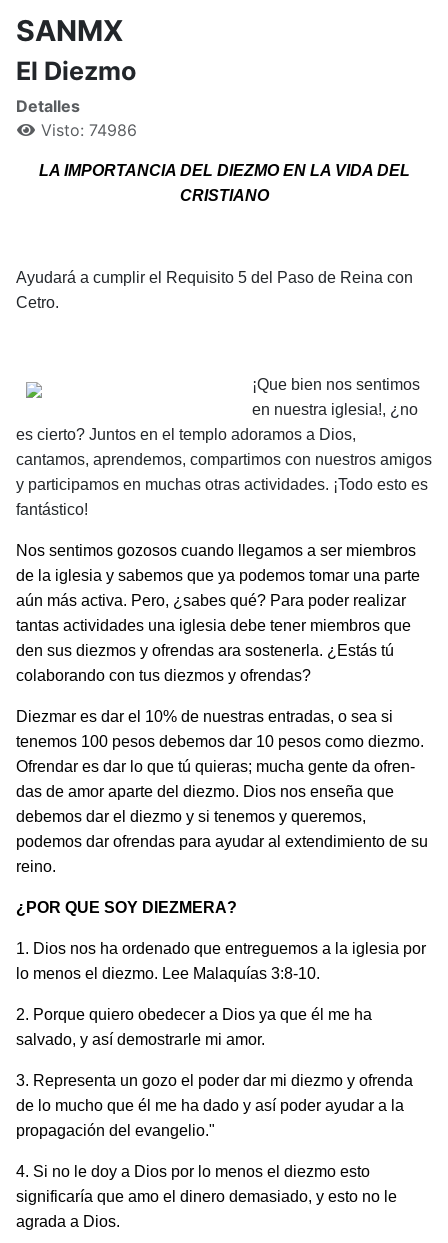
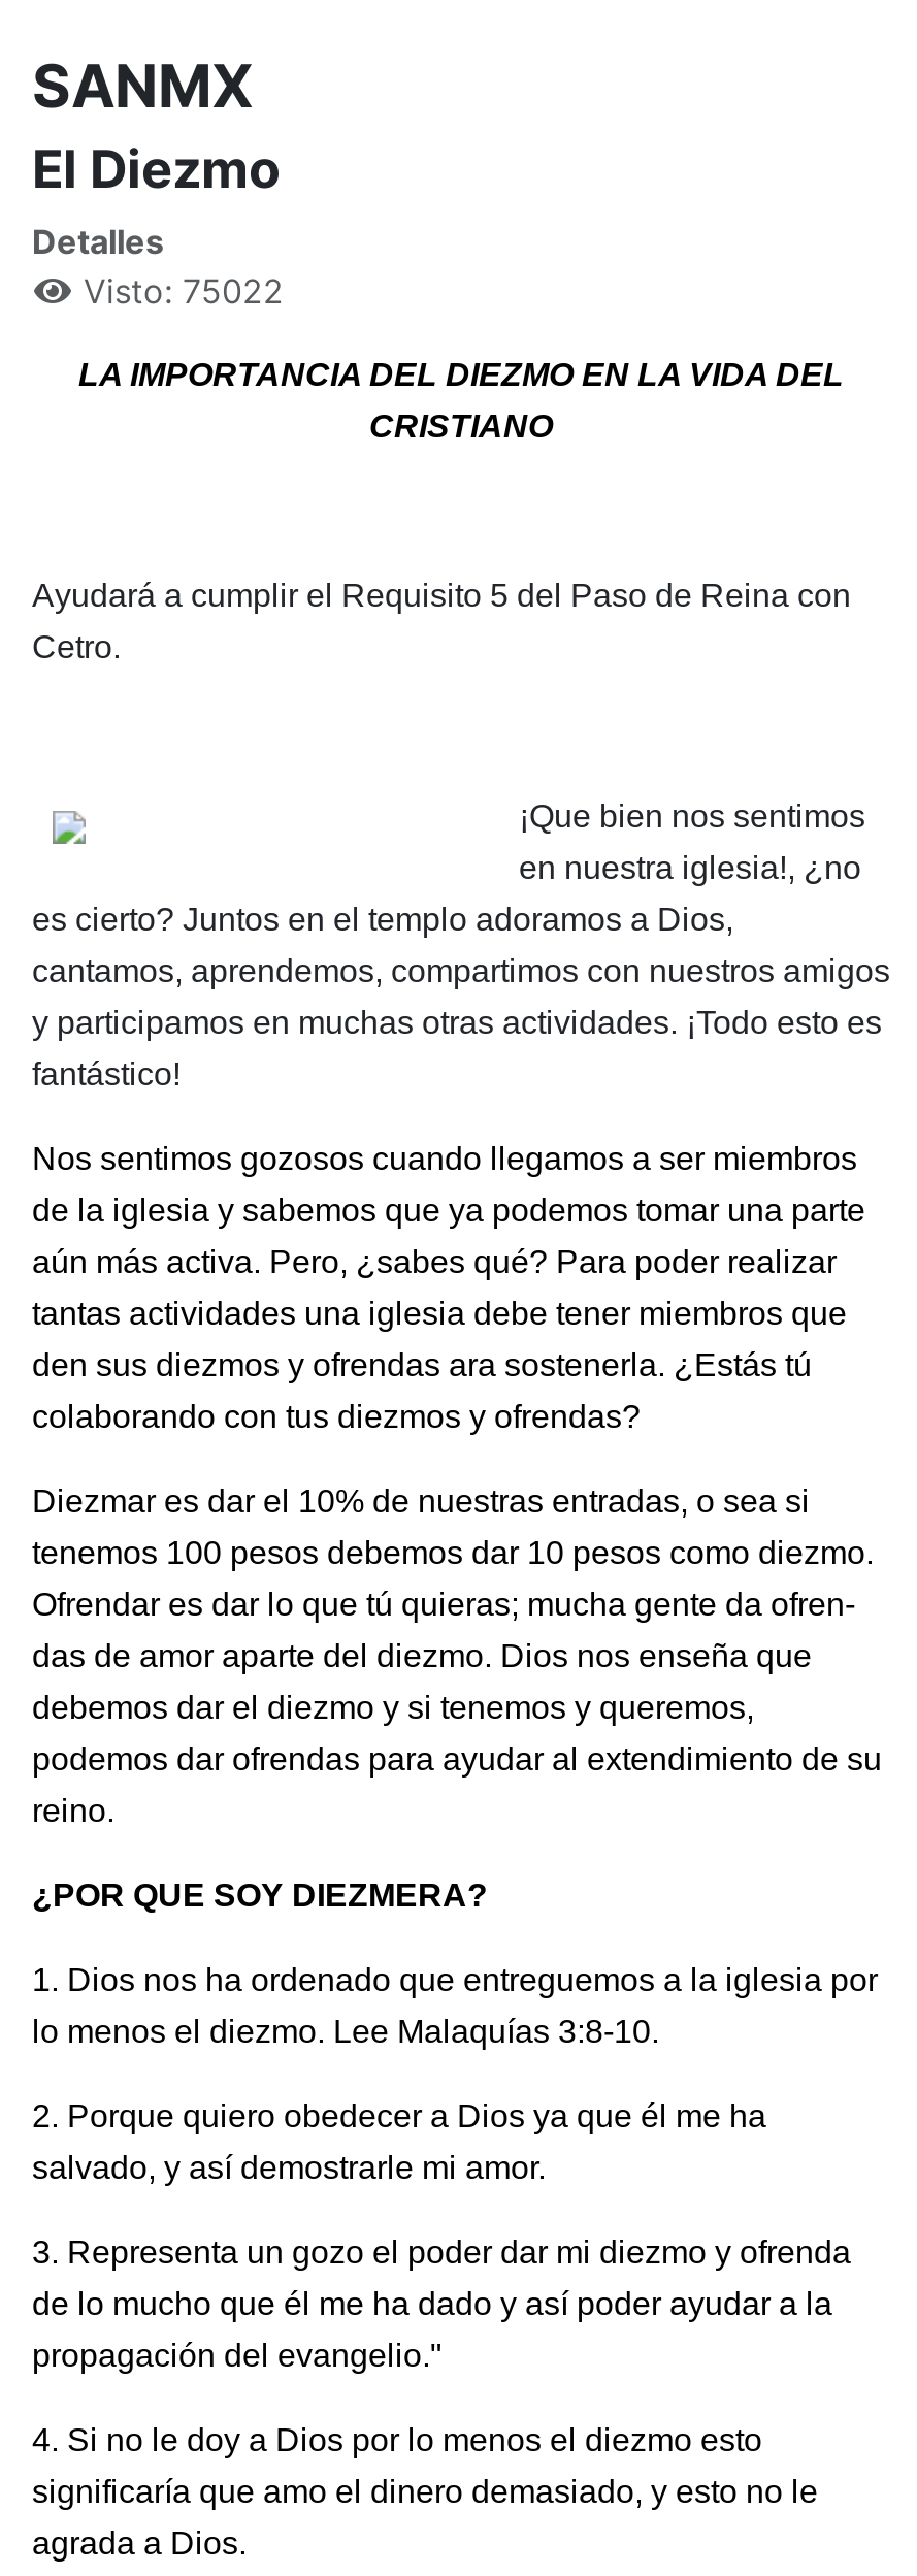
[41,120,137,140] Visto: 74986 -> [84,271,284,313] Visto: 75022

